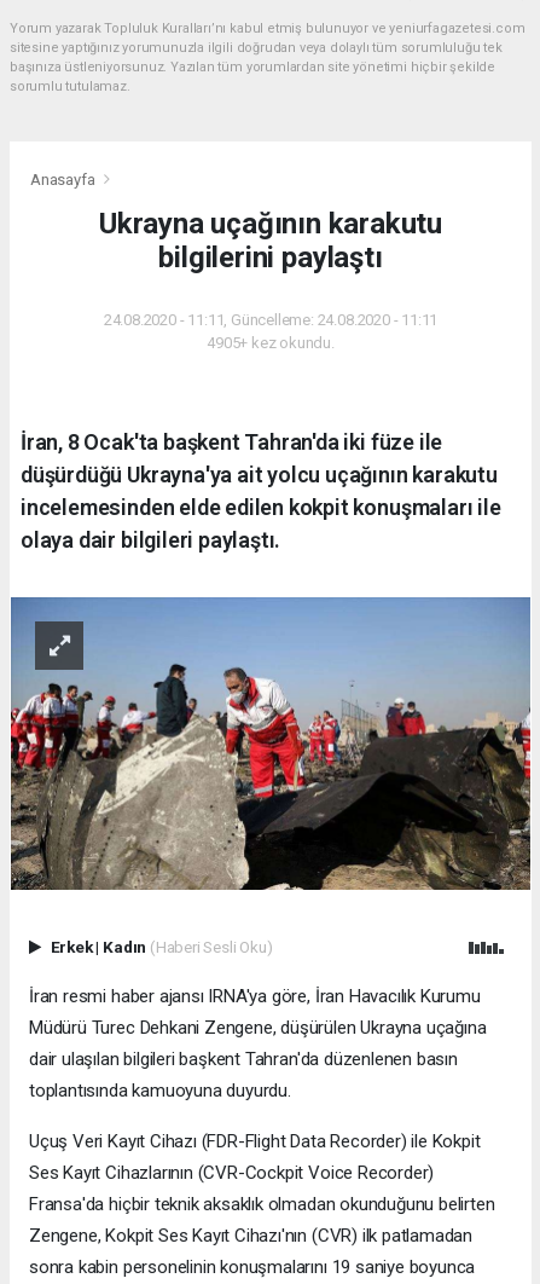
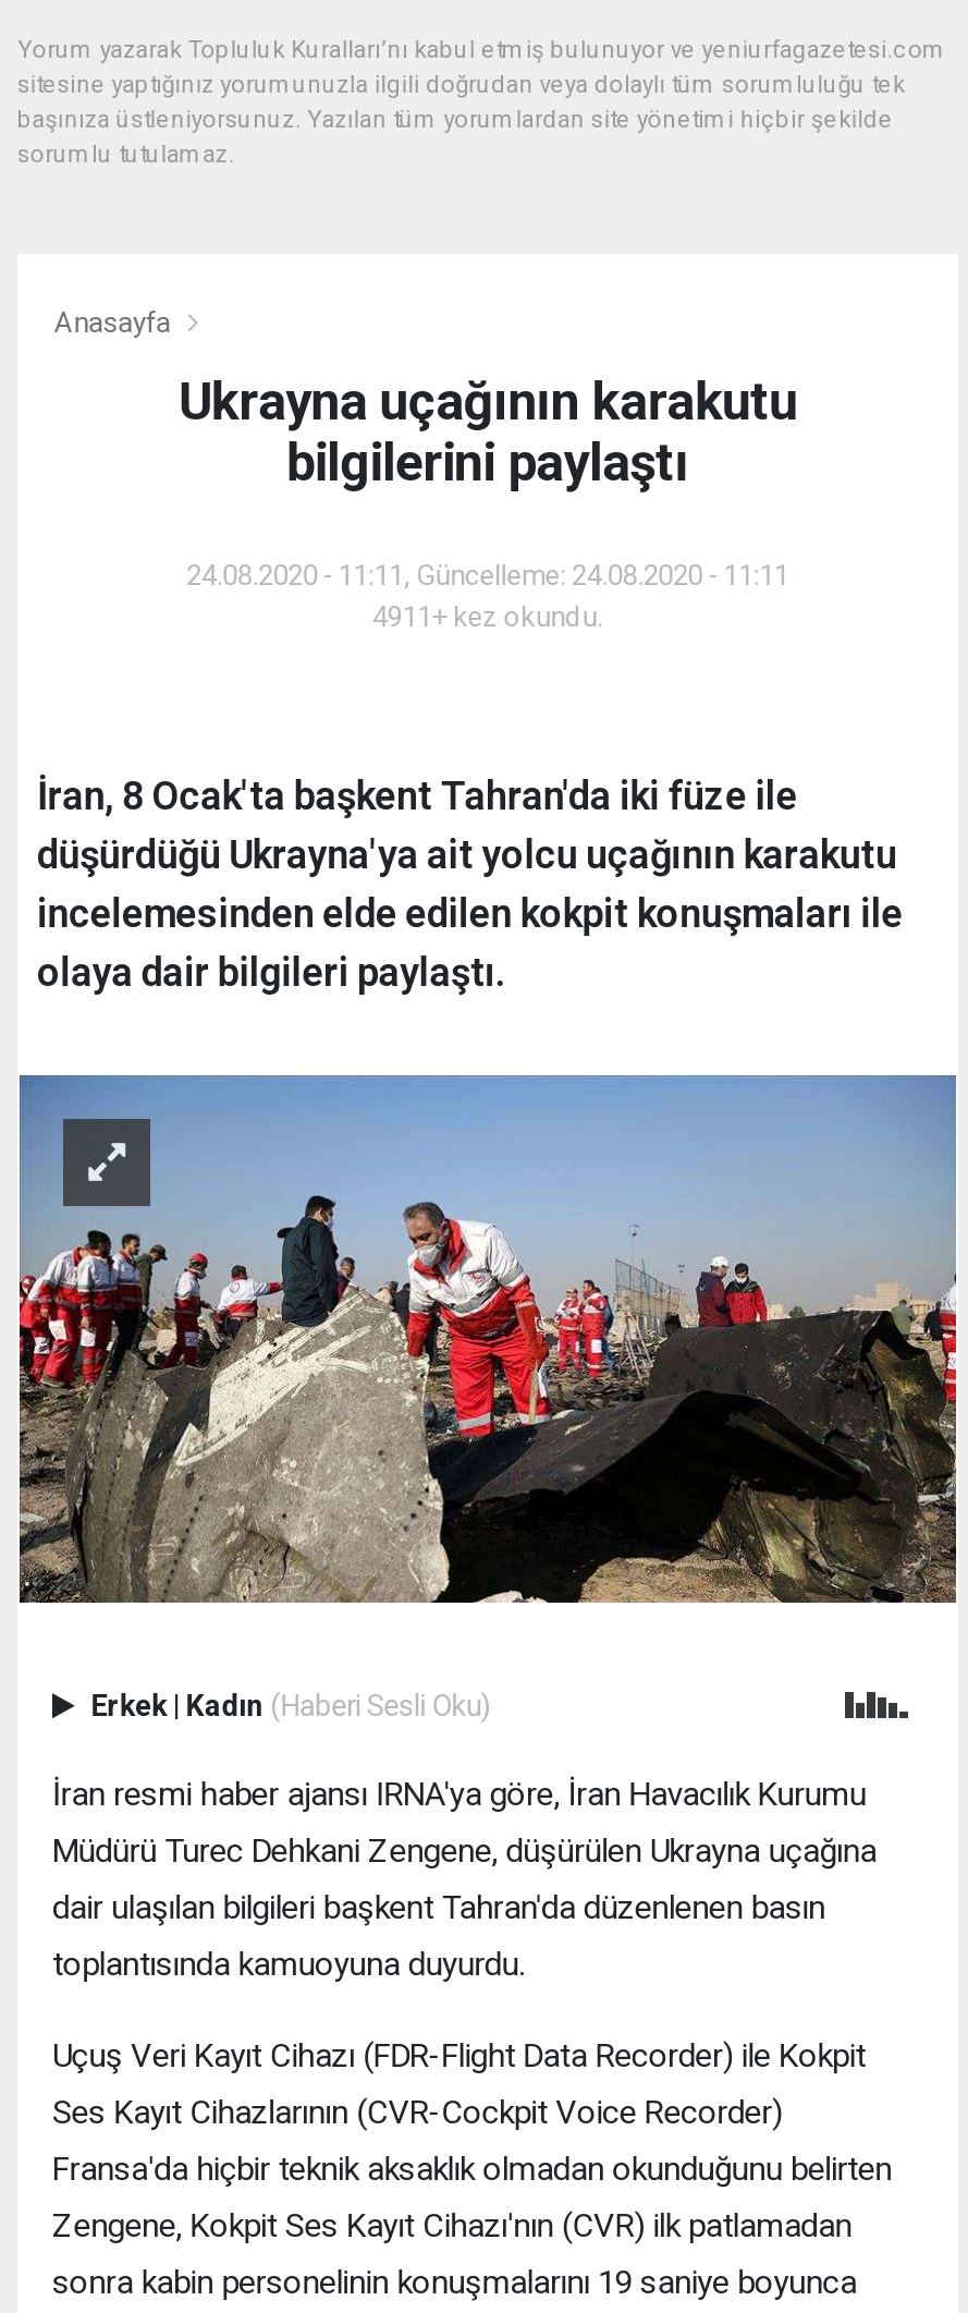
[207,334,335,352] 4905+ kez okundu. -> [373,600,603,633] 4911+ kez okundu.

